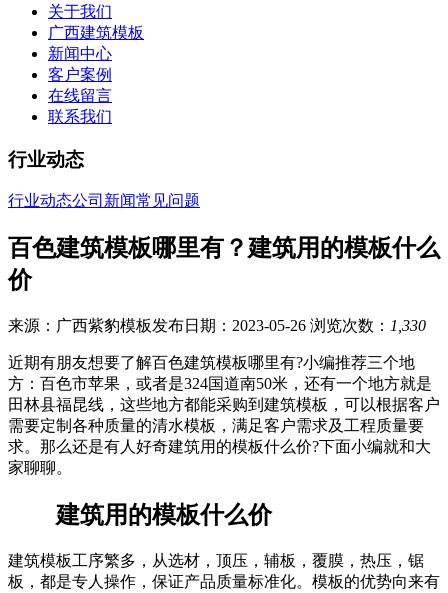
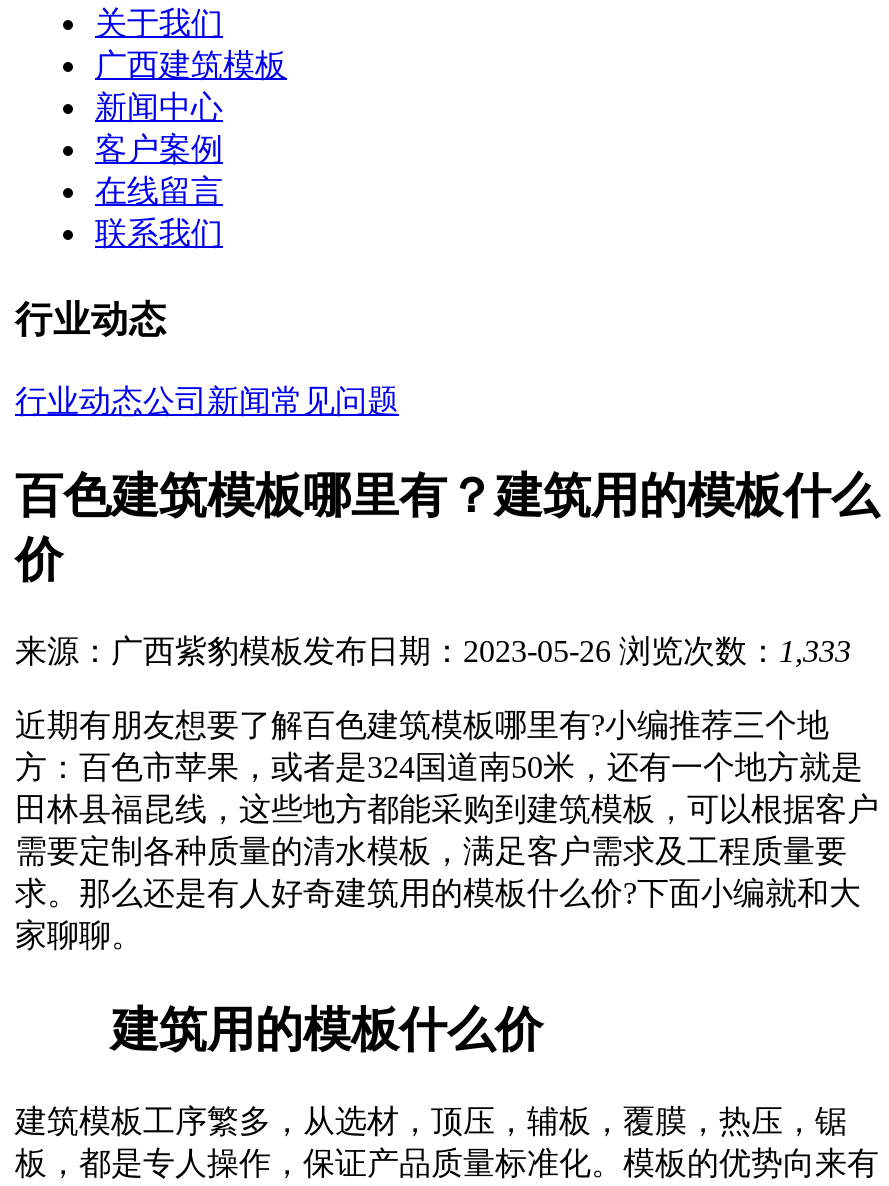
[8,317,426,334] 来源：广西紫豹模板发布日期：2023-05-26浏览次数：1,330 -> [15,634,851,668] 来源：广西紫豹模板发布日期：2023-05-26浏览次数：1,333

